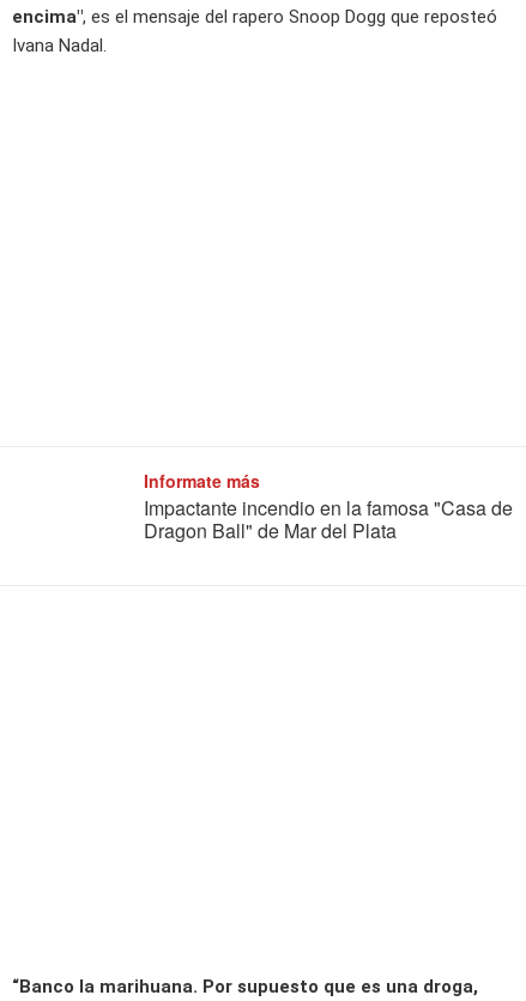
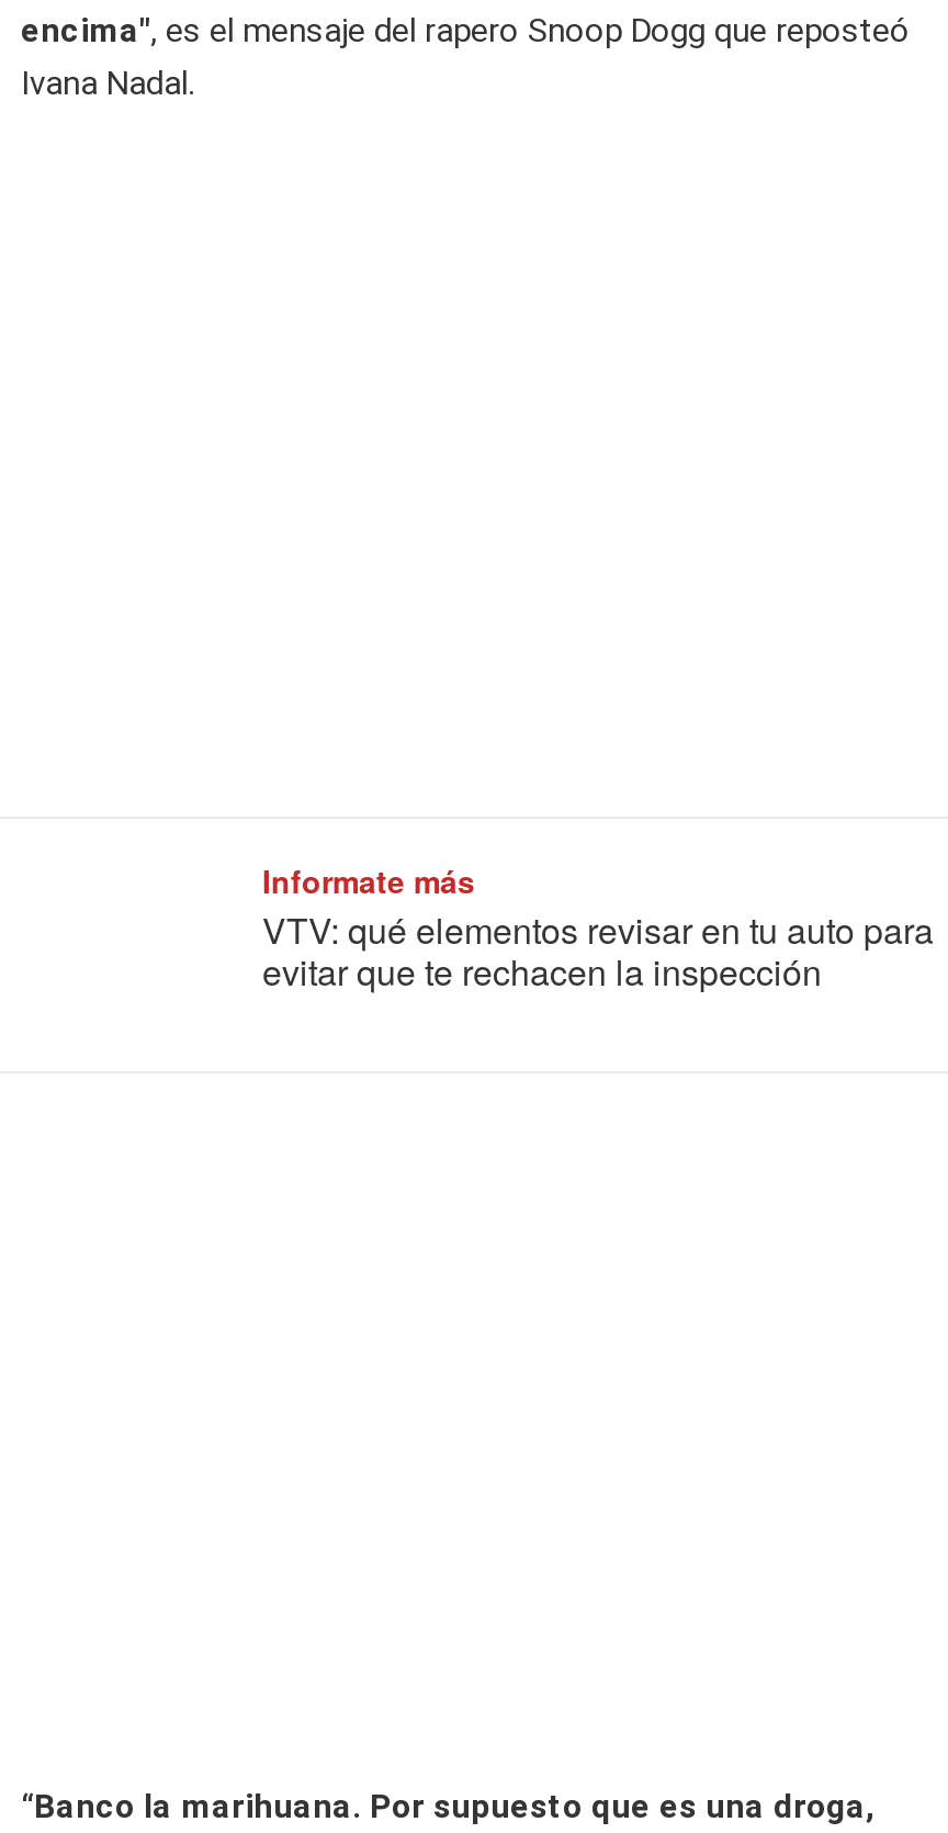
[144,494,513,544] Impactante incendio en la famosa "Casa de | Dragon Ball" de Mar del Plata -> [262,904,934,996] VTV: qué elementos revisar en tu auto para | evitar que te rechacen la inspección

